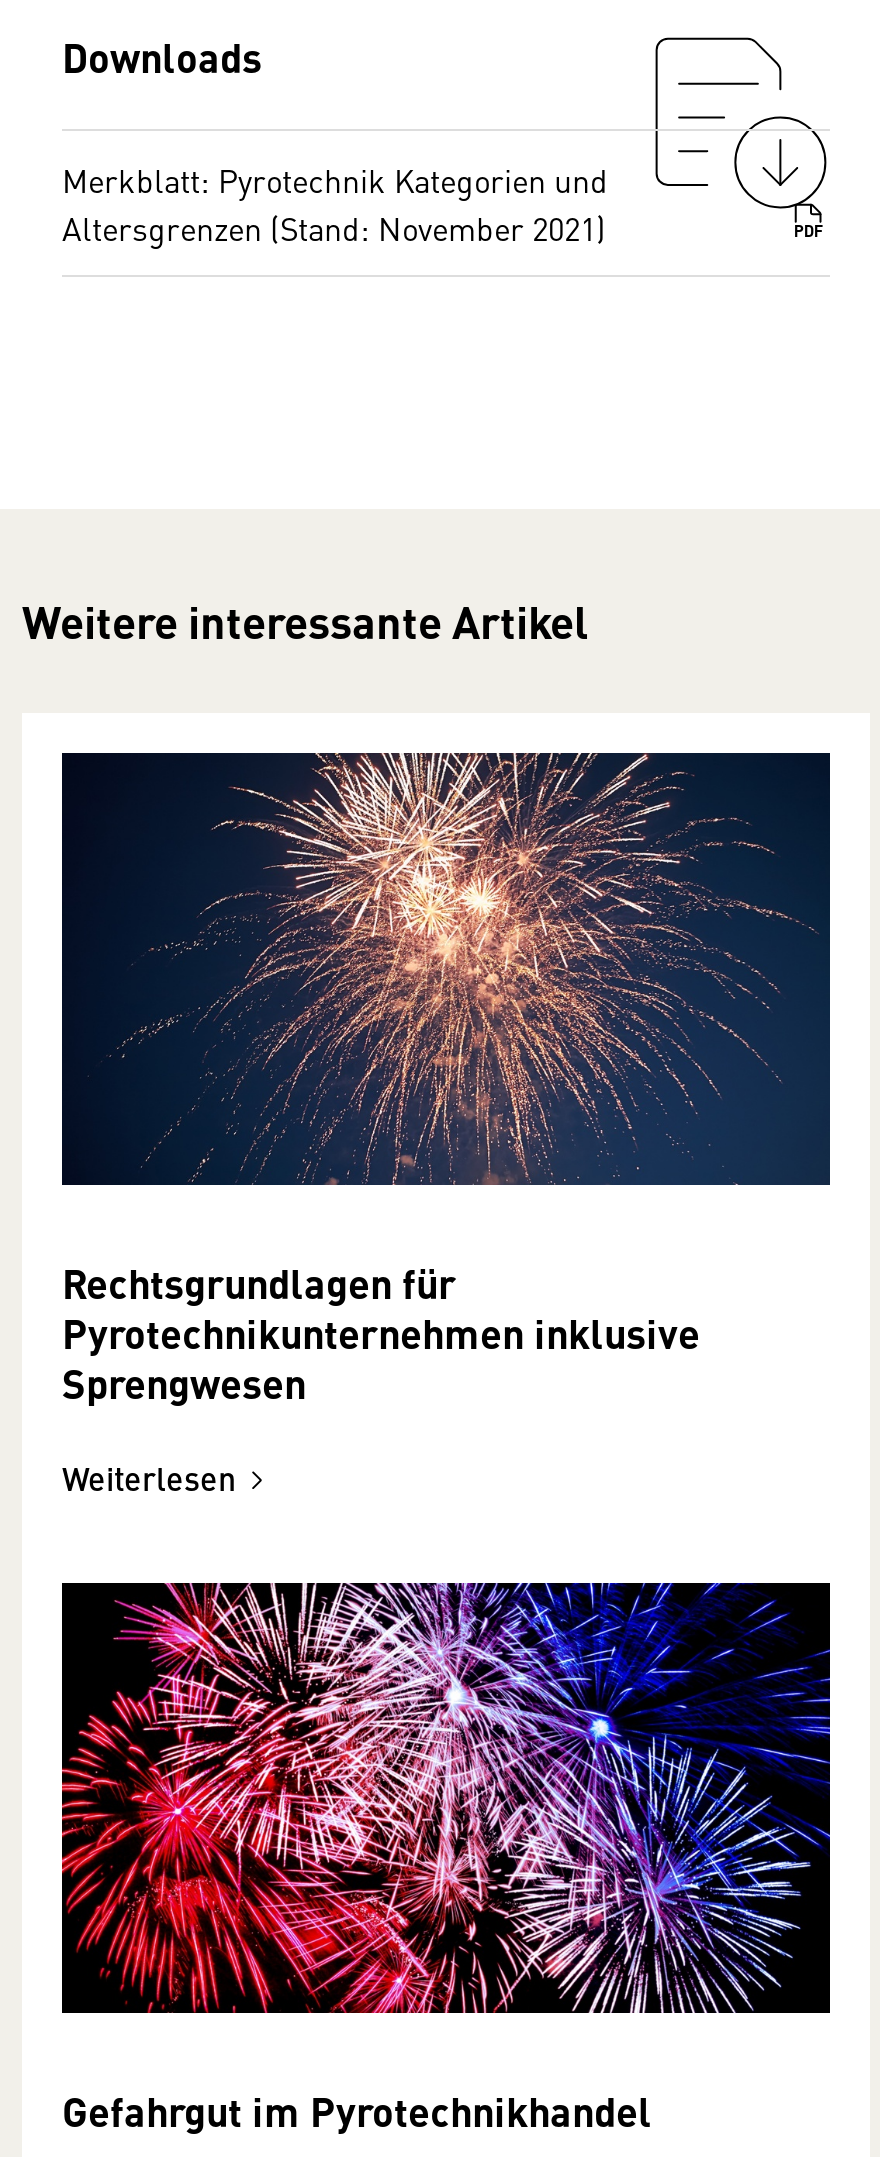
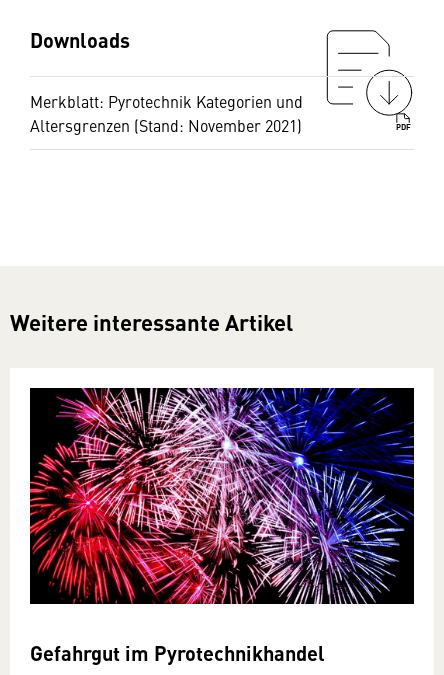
[60,751,830,1500] [image] | Rechtsgrundlagen für | Pyrotechnikunternehmen inklusive | Sprengwesen | Weiterlesen -> none

